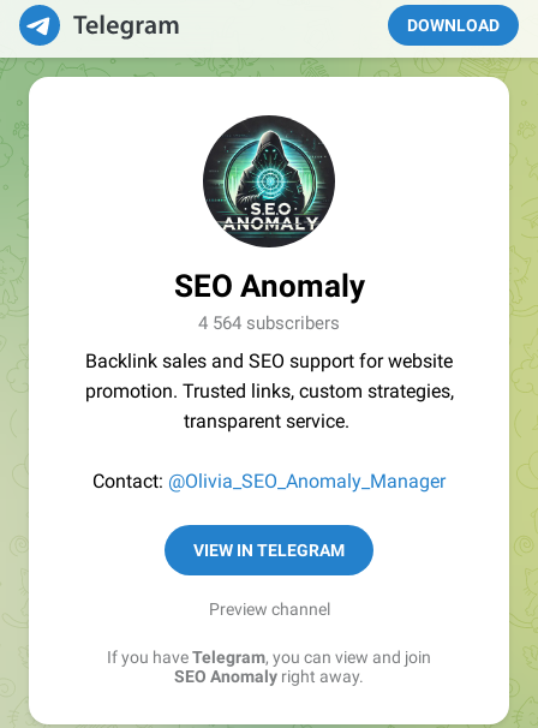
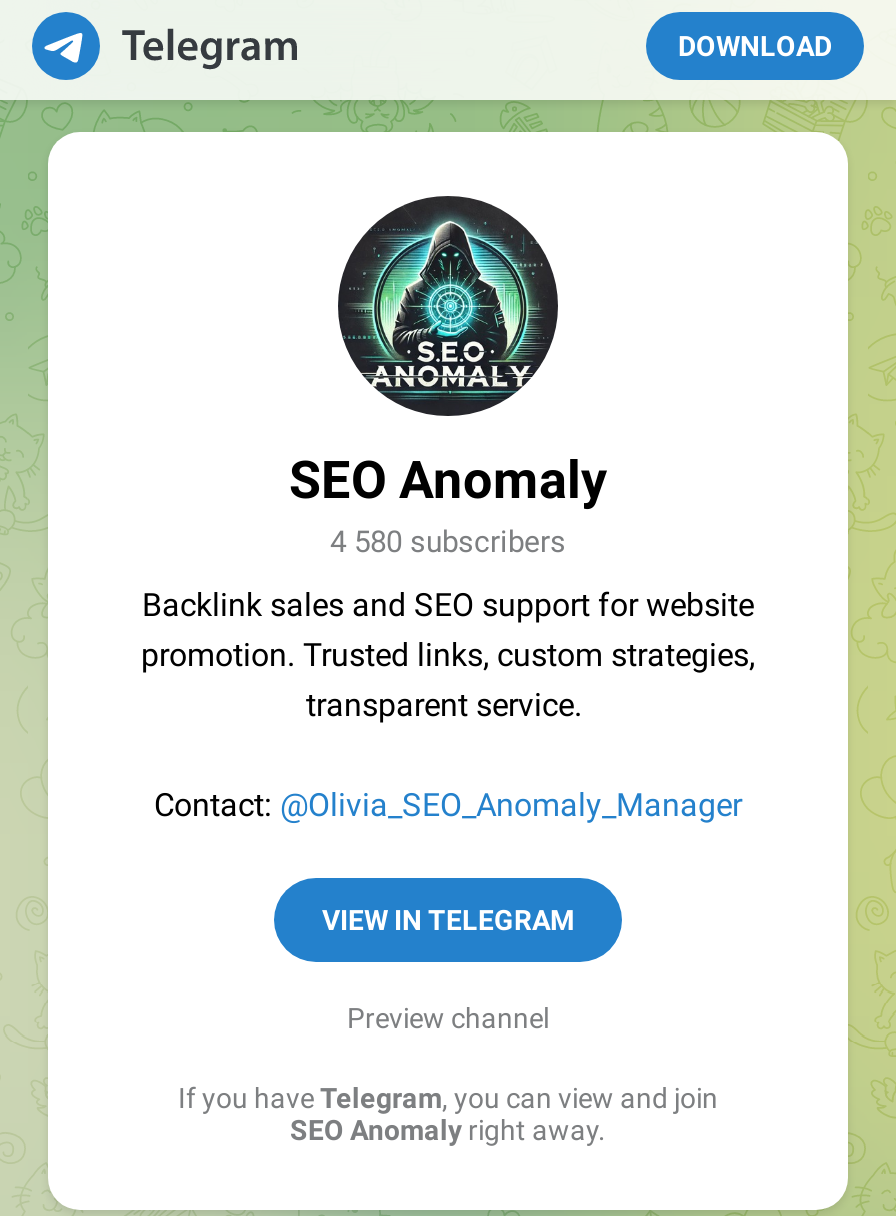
[198,312,340,334] 4 564 subscribers -> [330,524,566,560] 4 580 subscribers

